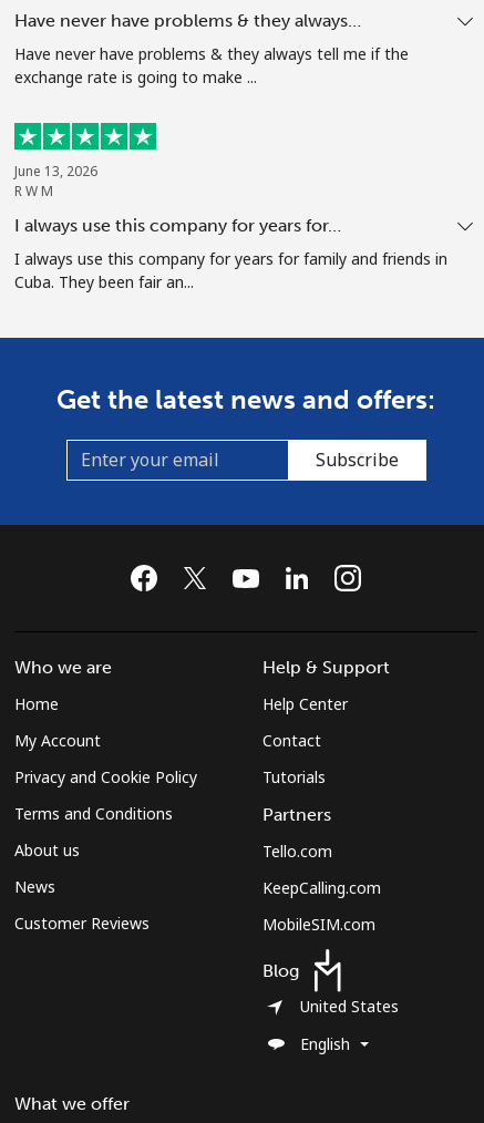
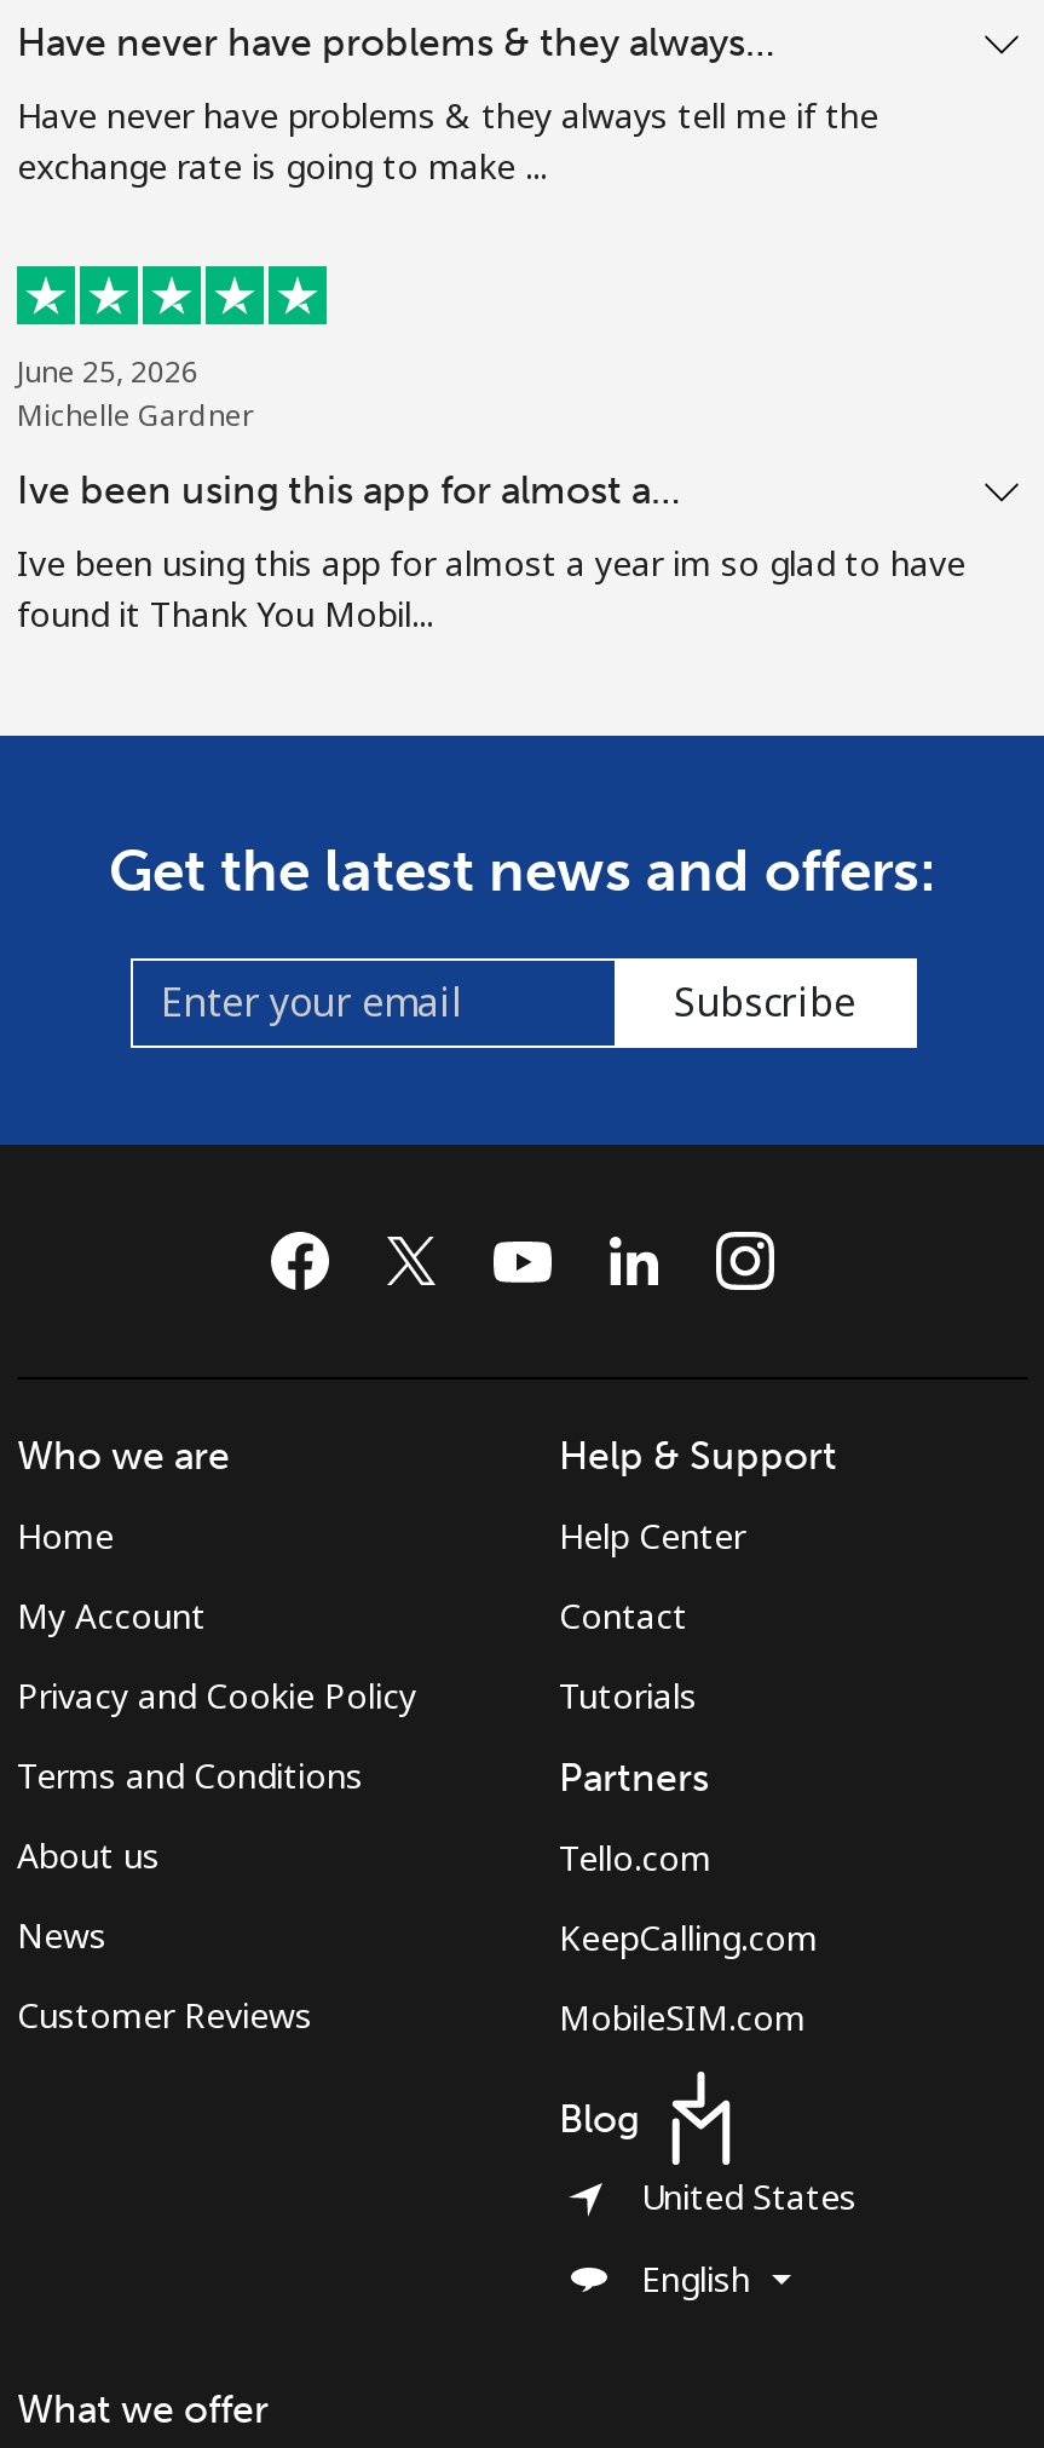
[14,162,97,200] June 13, 2026 | R W M -> [17,351,254,436] June 25, 2026 | Michelle Gardner
[14,215,341,236] I always use this company for years for… -> [17,467,680,513] Ive been using this app for almost a…
[14,248,447,292] I always use this company for years for family and friends in | Cuba. They been fair an... -> [17,540,965,637] Ive been using this app for almost a year im so glad to have | found it Thank You Mobil...

